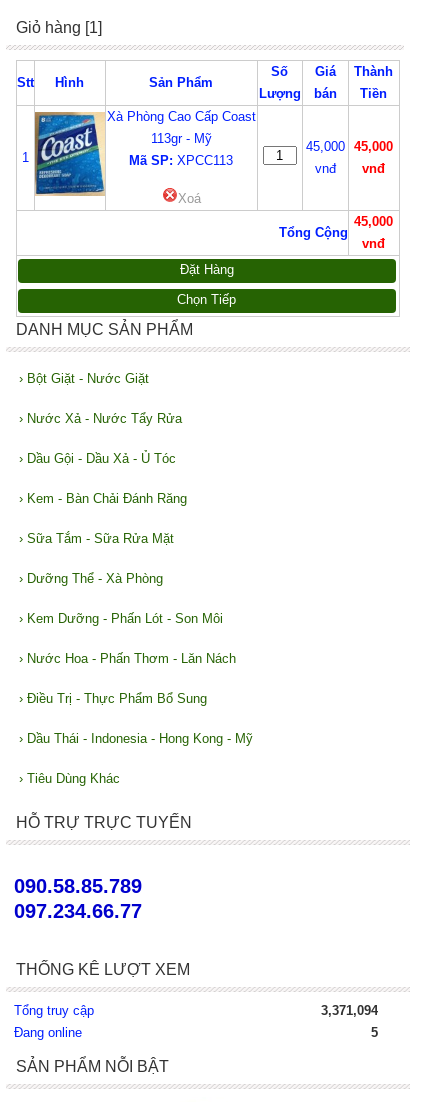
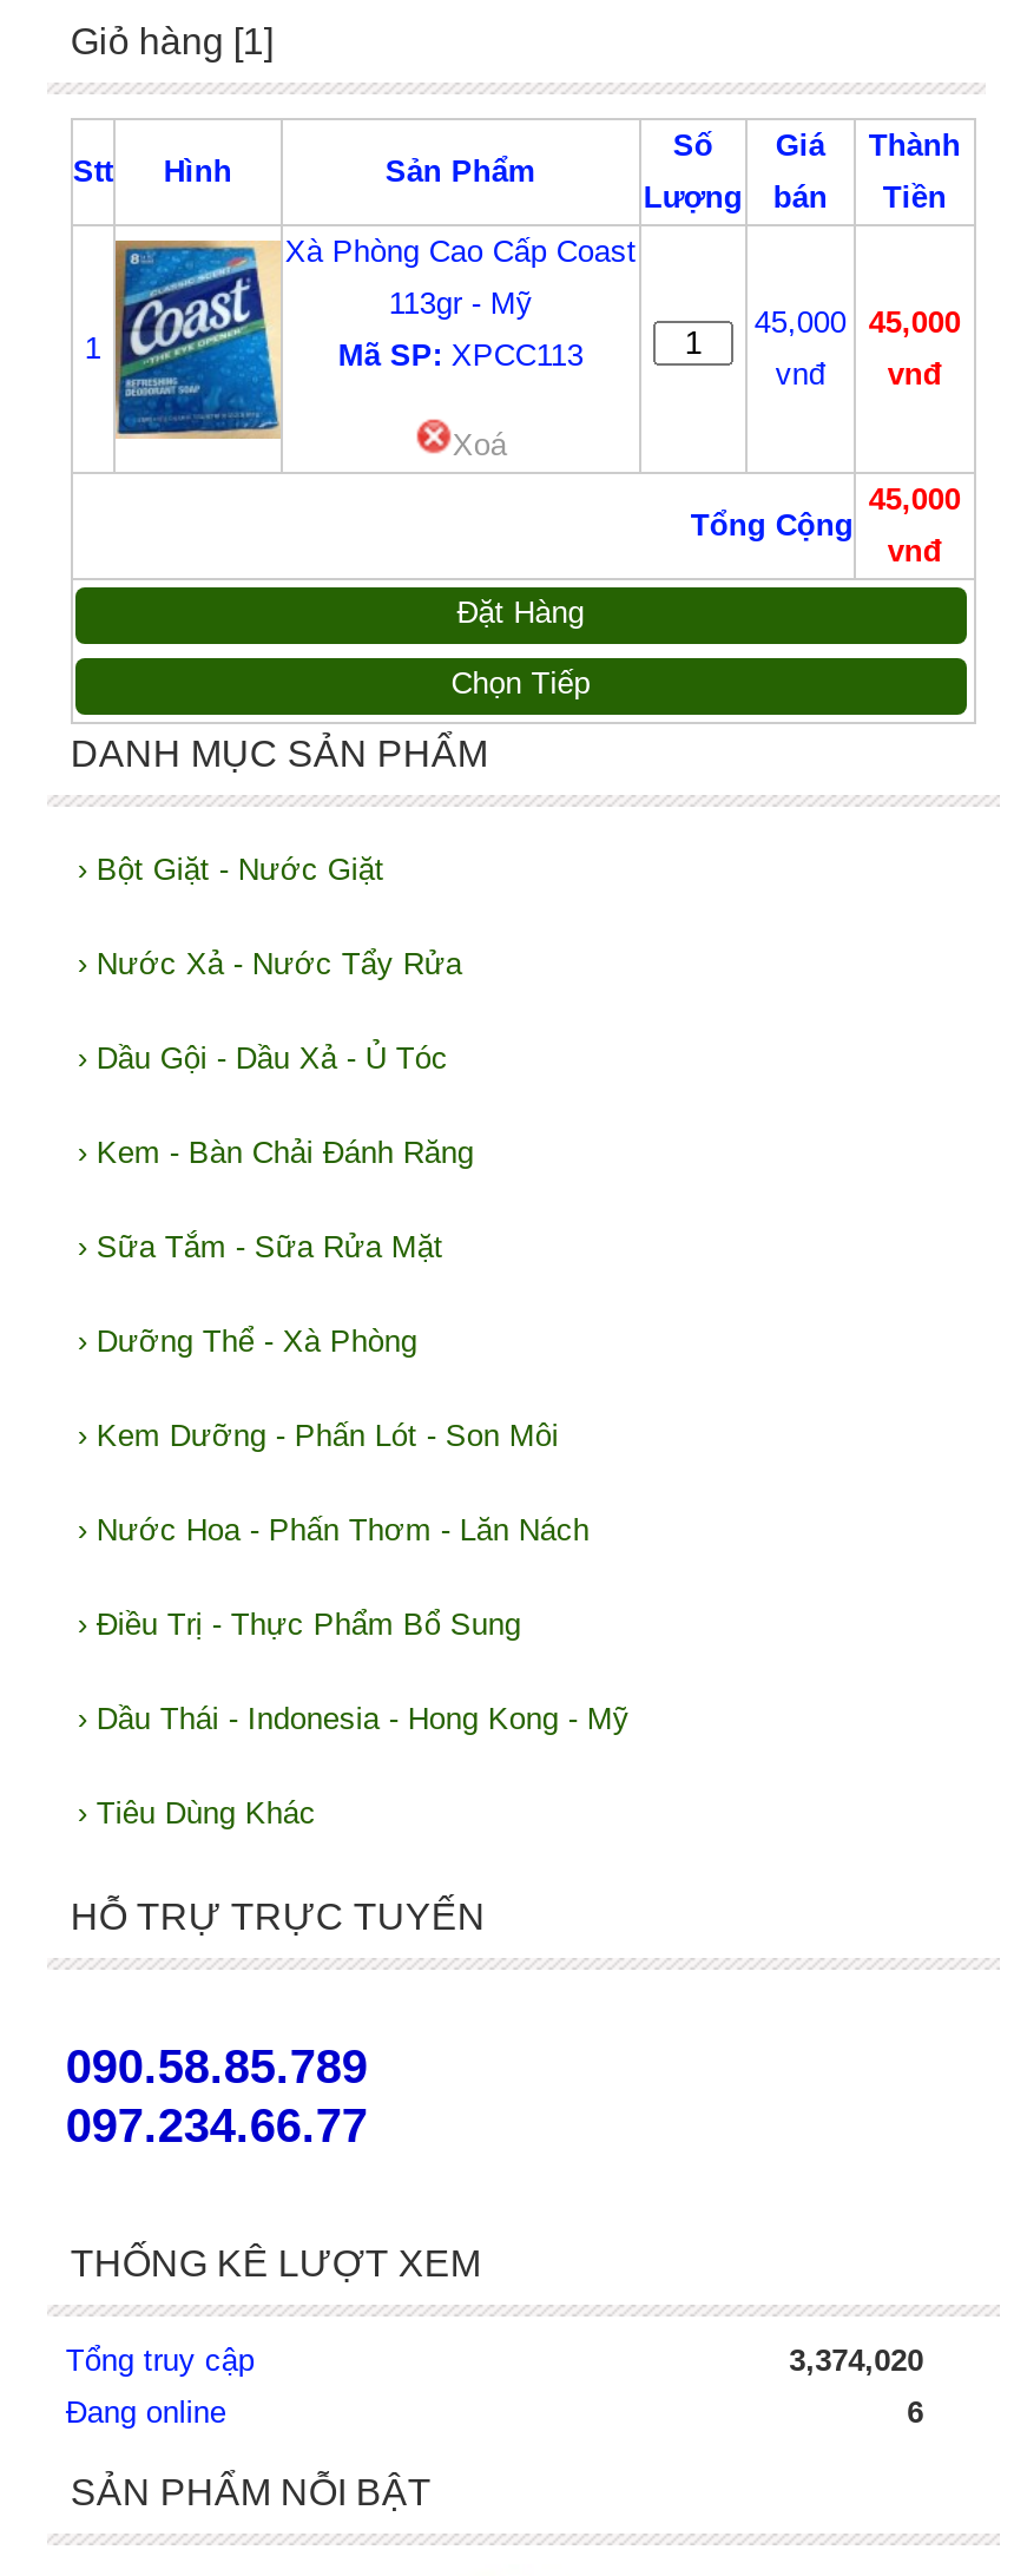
[321,1003,378,1018] 3,371,094 -> [789,2342,924,2378] 3,374,020
[371,1025,378,1040] 5 -> [907,2394,924,2430] 6

